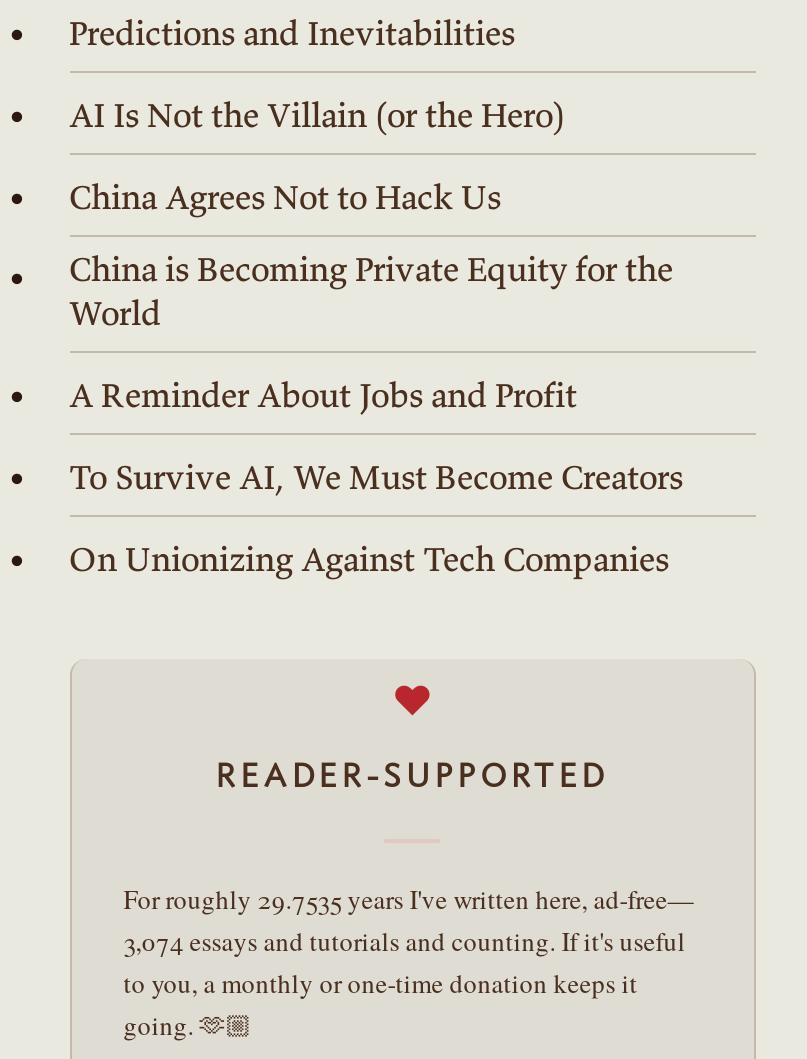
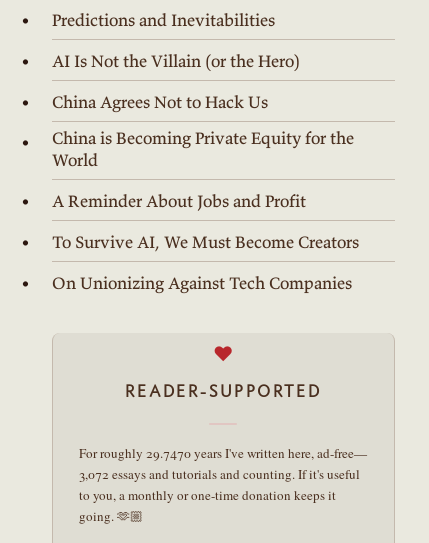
[124,881,694,917] For roughly 29.7535 years I've written here, ad-free— -> [79,444,367,462] For roughly 29.7470 years I've written here, ad-free—
[124,923,686,959] 3,074 essays and tutorials and counting. If it's useful -> [79,465,360,483] 3,072 essays and tutorials and counting. If it's useful

